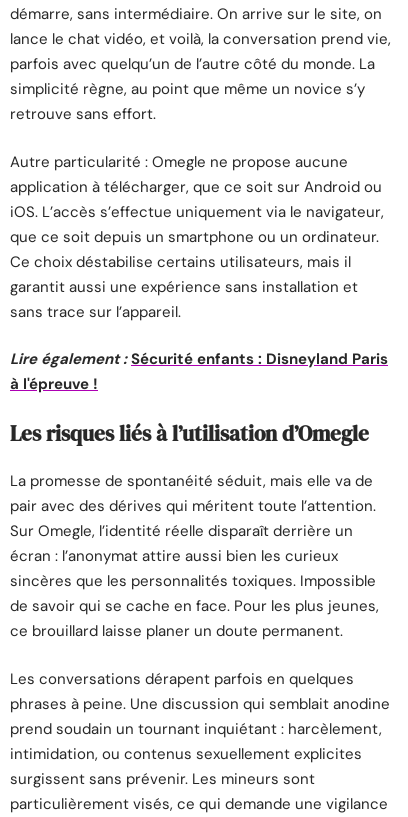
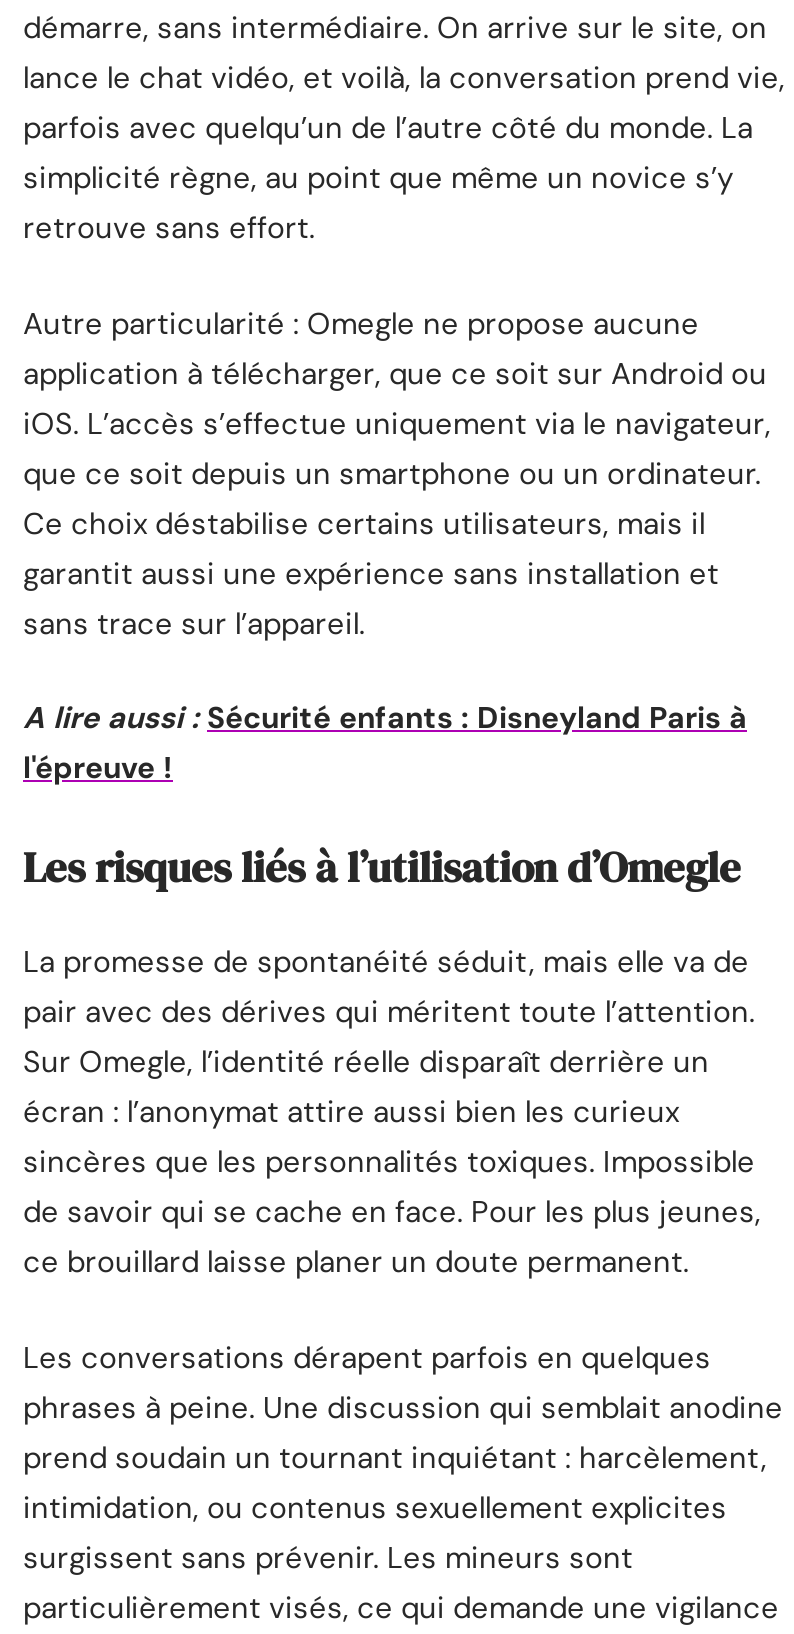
[10,349,388,394] Lire également : Sécurité enfants : Disneyland Paris | à l'épreuve ! -> [23,699,747,789] A lire aussi : Sécurité enfants : Disneyland Paris à | l'épreuve !

